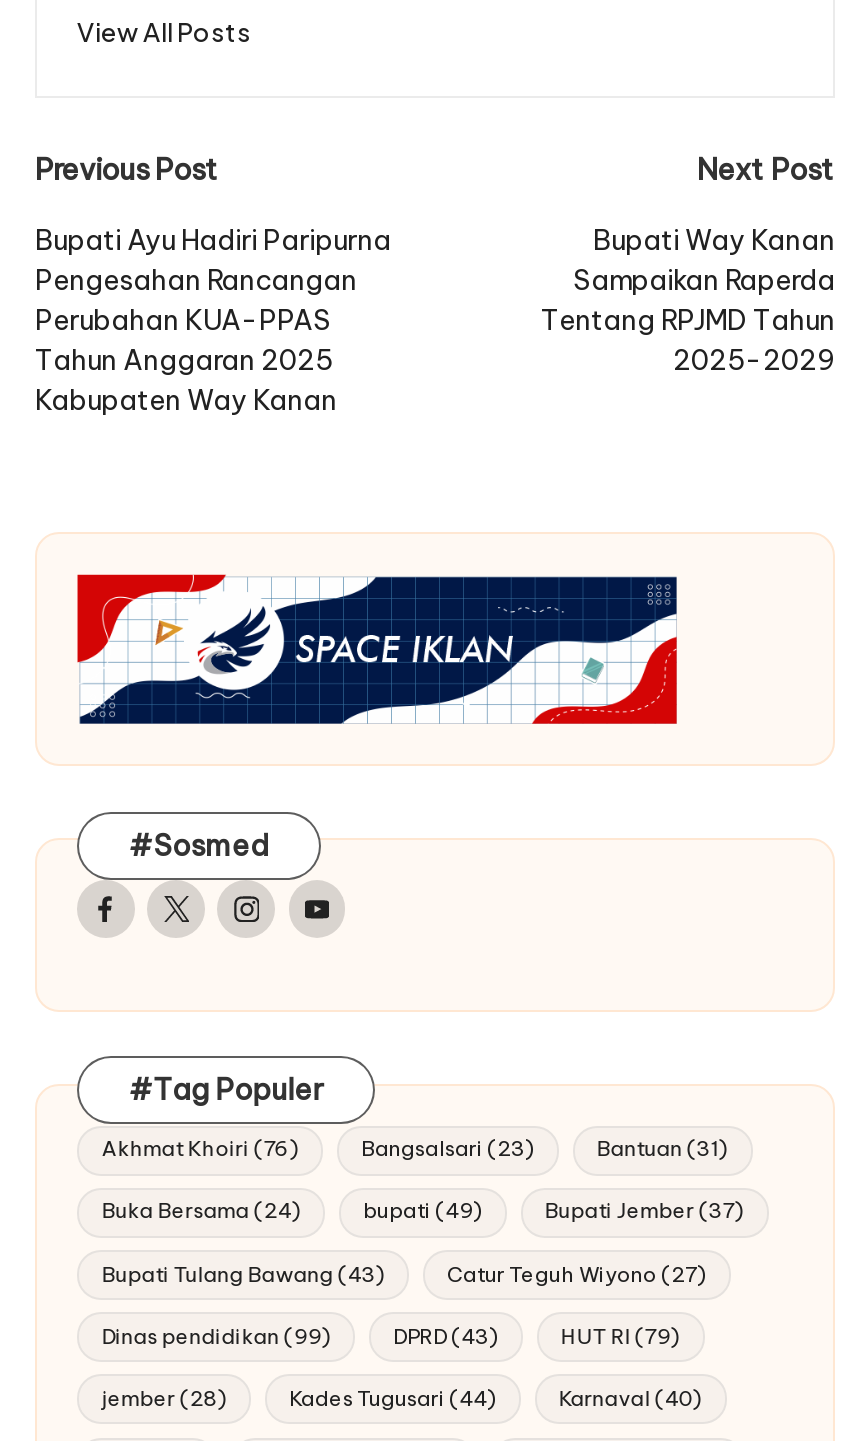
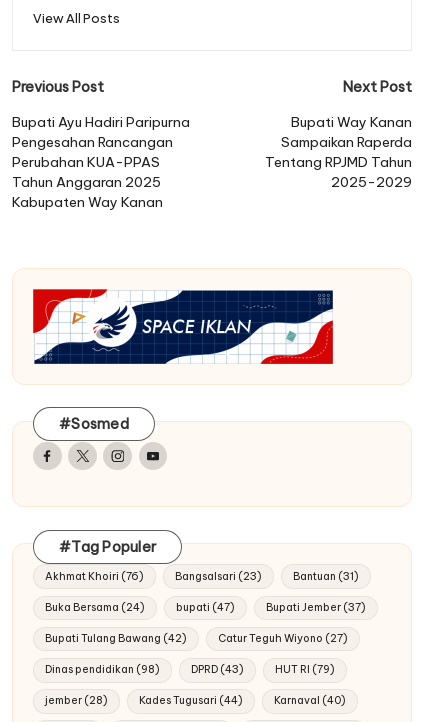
[363,1199,483,1225] bupati (49) -> [176,601,235,614] bupati (47)
[101,1261,385,1287] Bupati Tulang Bawang (43) -> [45,632,187,645] Bupati Tulang Bawang (42)
[101,1323,331,1349] Dinas pendidikan (99) -> [45,663,160,676] Dinas pendidikan (98)

